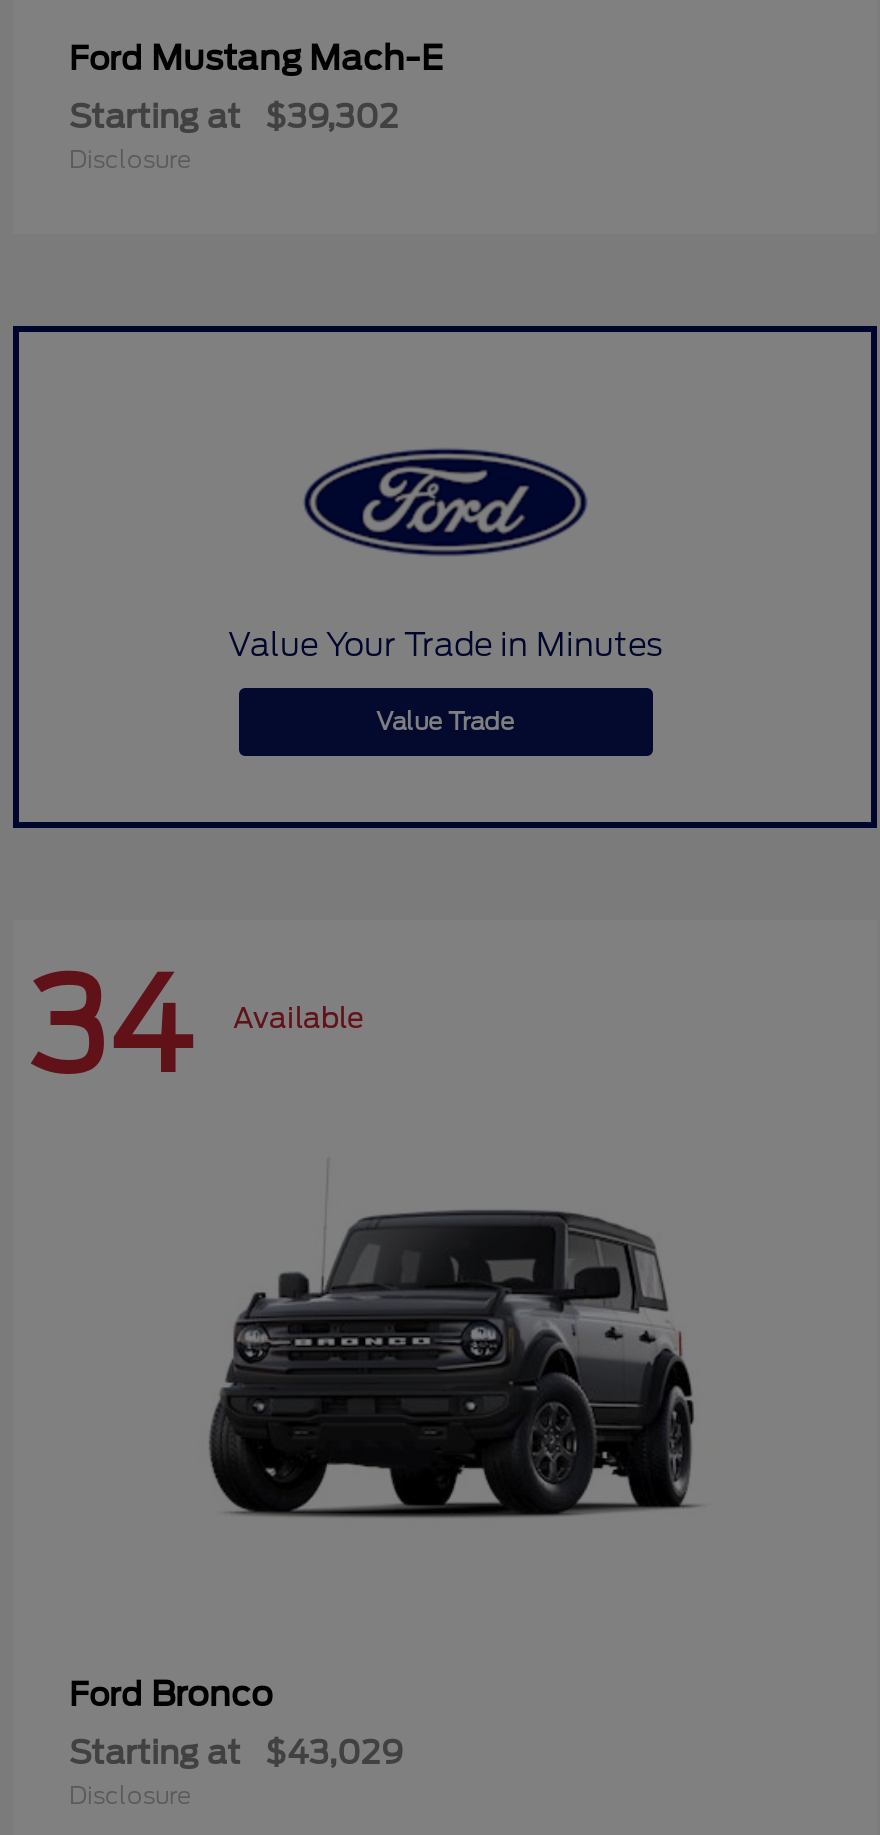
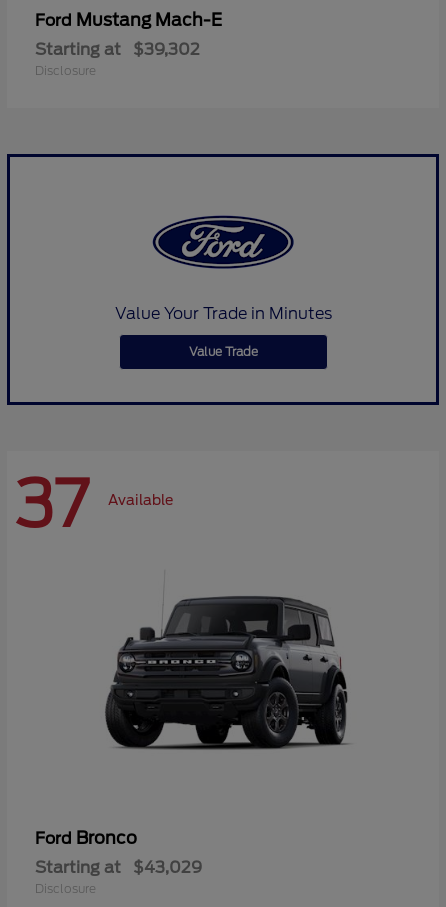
[29,950,363,1102] 34 Available -> [15,466,173,542] 37 Available

